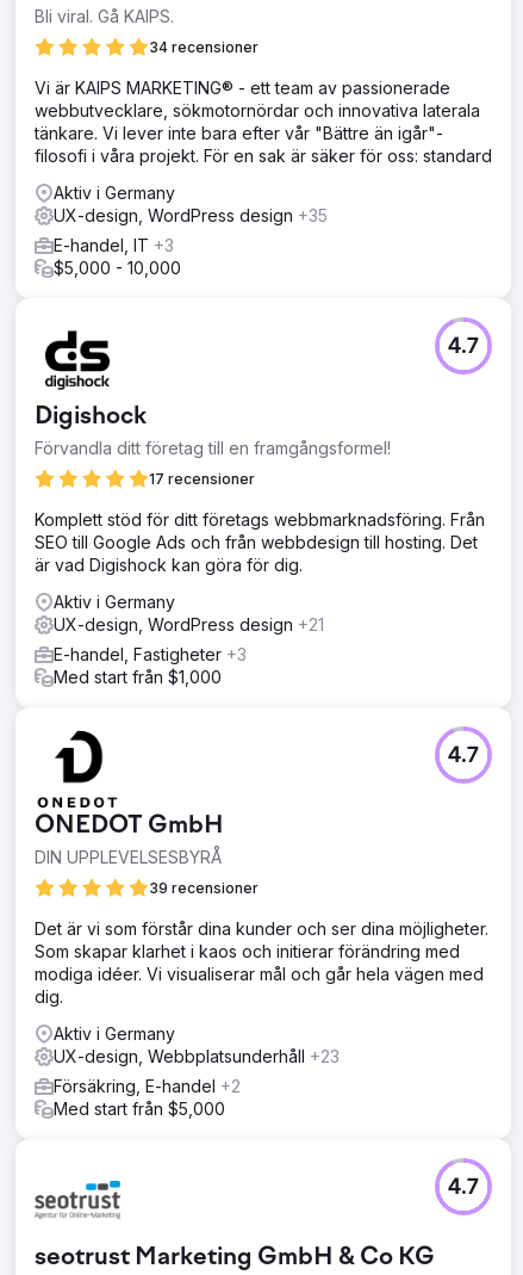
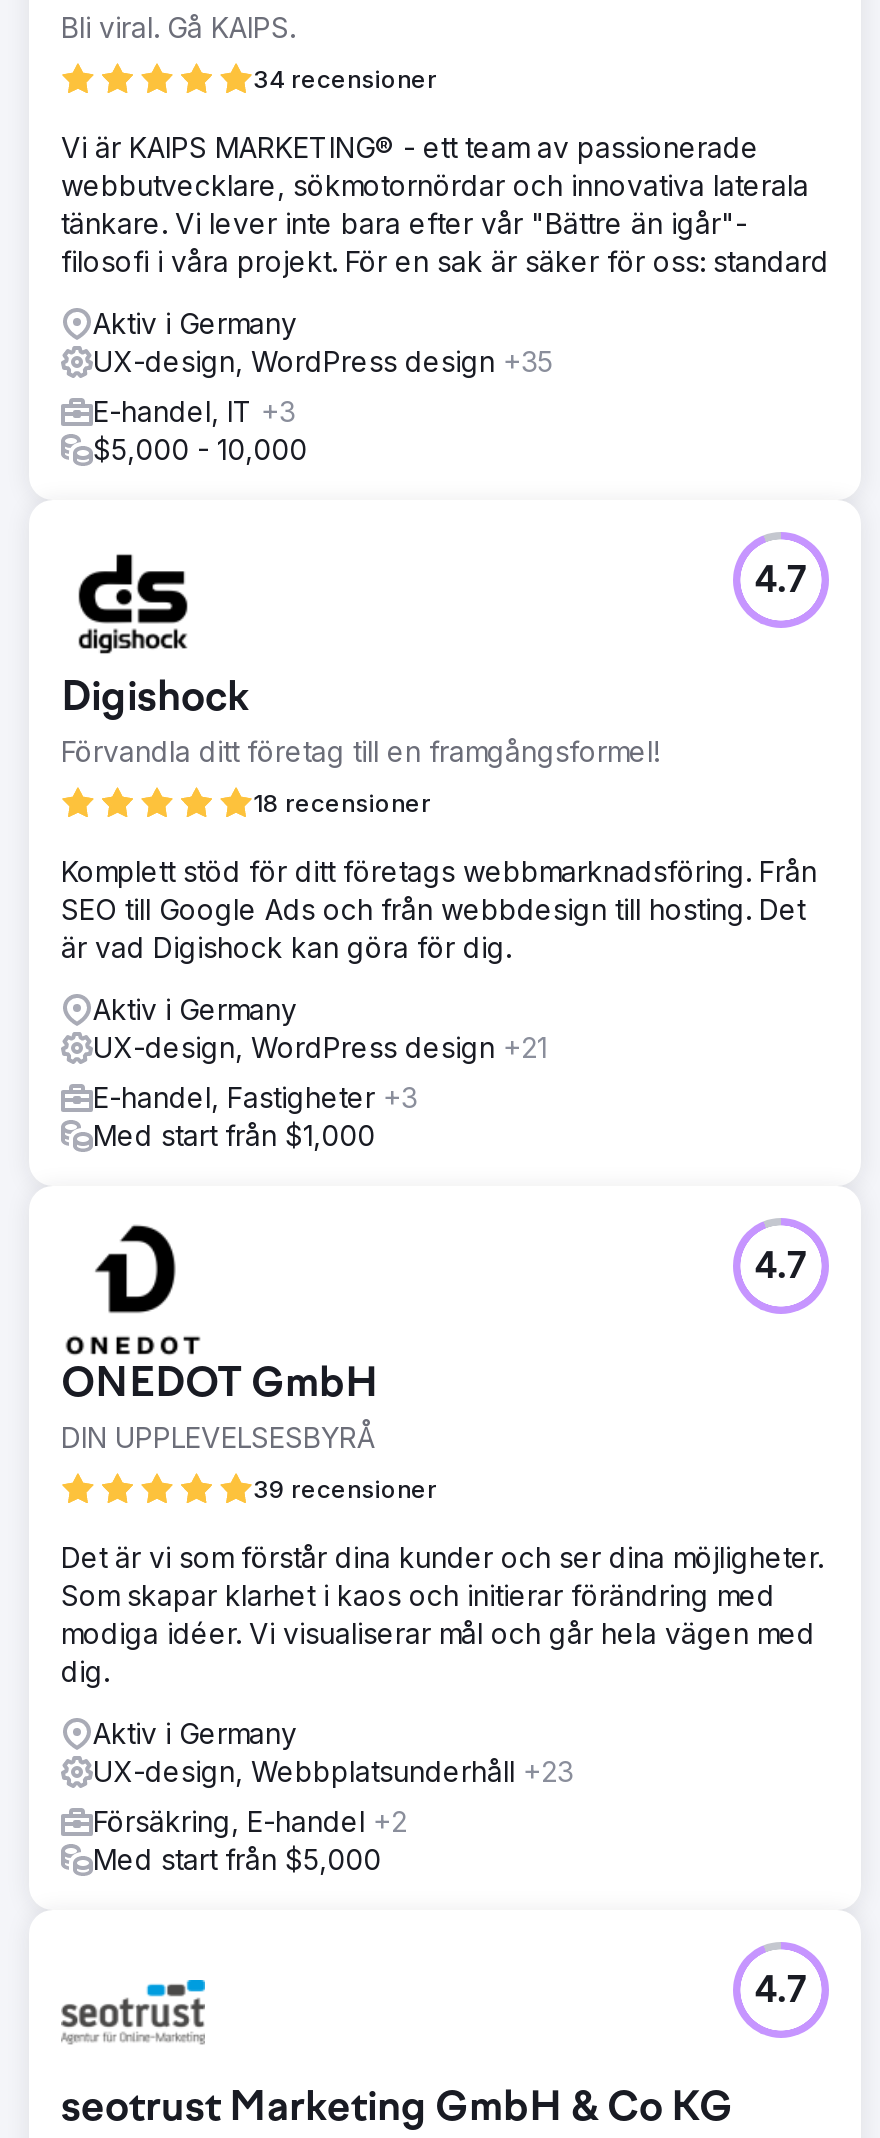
[149,469,255,487] 17 recensioner -> [253,787,431,817] 18 recensioner

